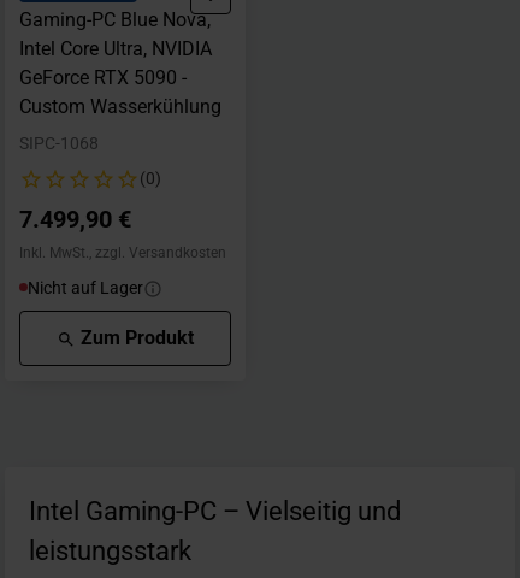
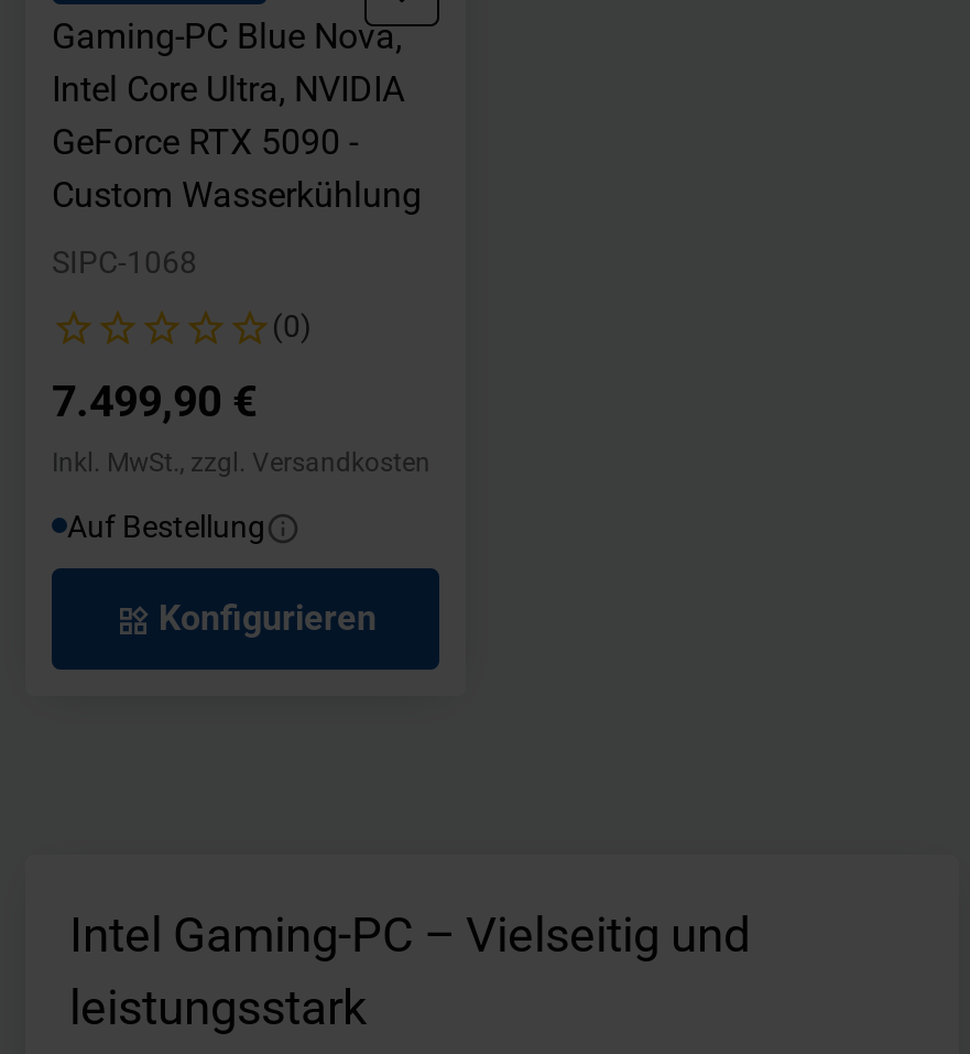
[28,278,143,297] Nicht auf Lager -> [67,509,265,544] Auf Bestellung
[76,326,194,349] Zum Produkt -> [150,597,377,639] Konfigurieren

